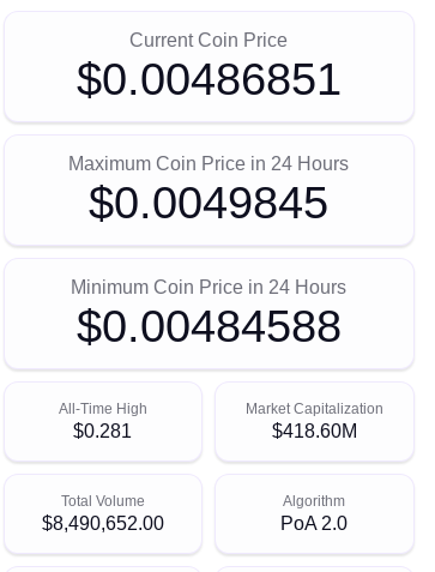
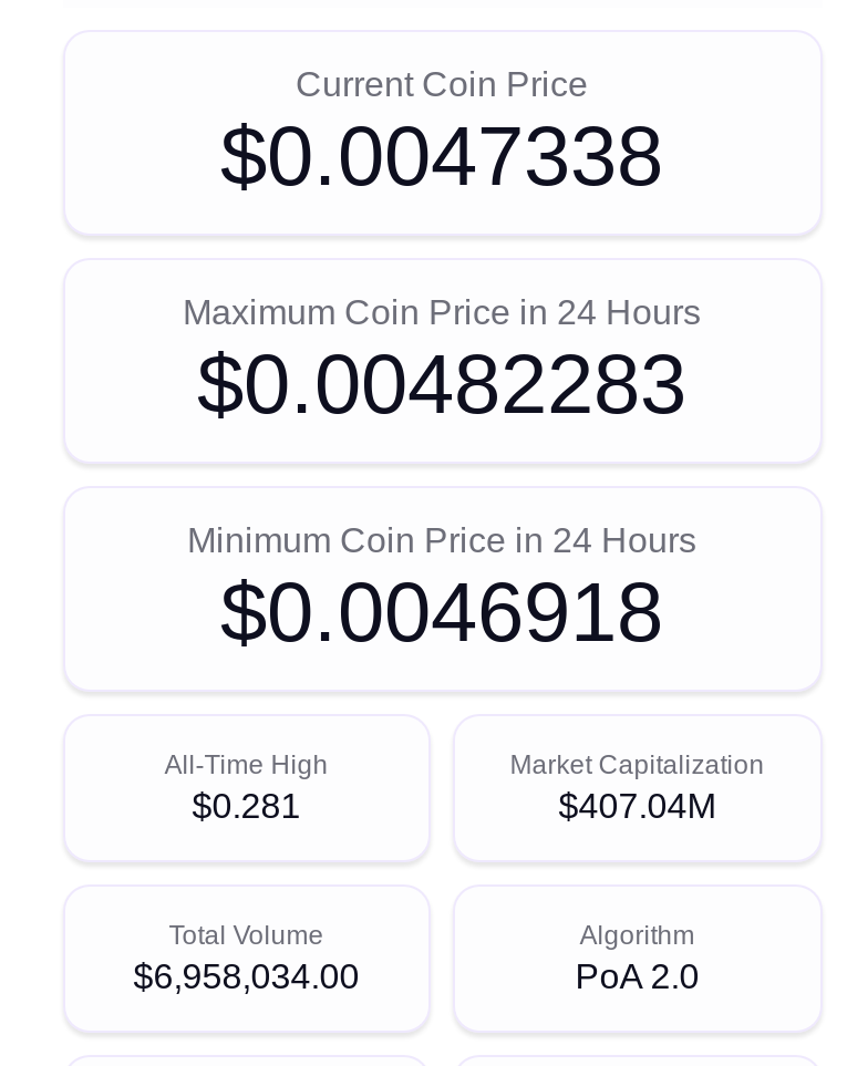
[76,54,341,105] $0.00486851 -> [220,110,663,203] $0.0047338
[89,178,328,228] $0.0049845 -> [197,338,686,431] $0.00482283
[76,301,341,352] $0.00484588 -> [220,566,663,659] $0.0046918
[272,421,357,442] $418.60M -> [559,787,716,825] $407.04M
[42,513,164,534] $8,490,652.00 -> [134,958,359,996] $6,958,034.00

